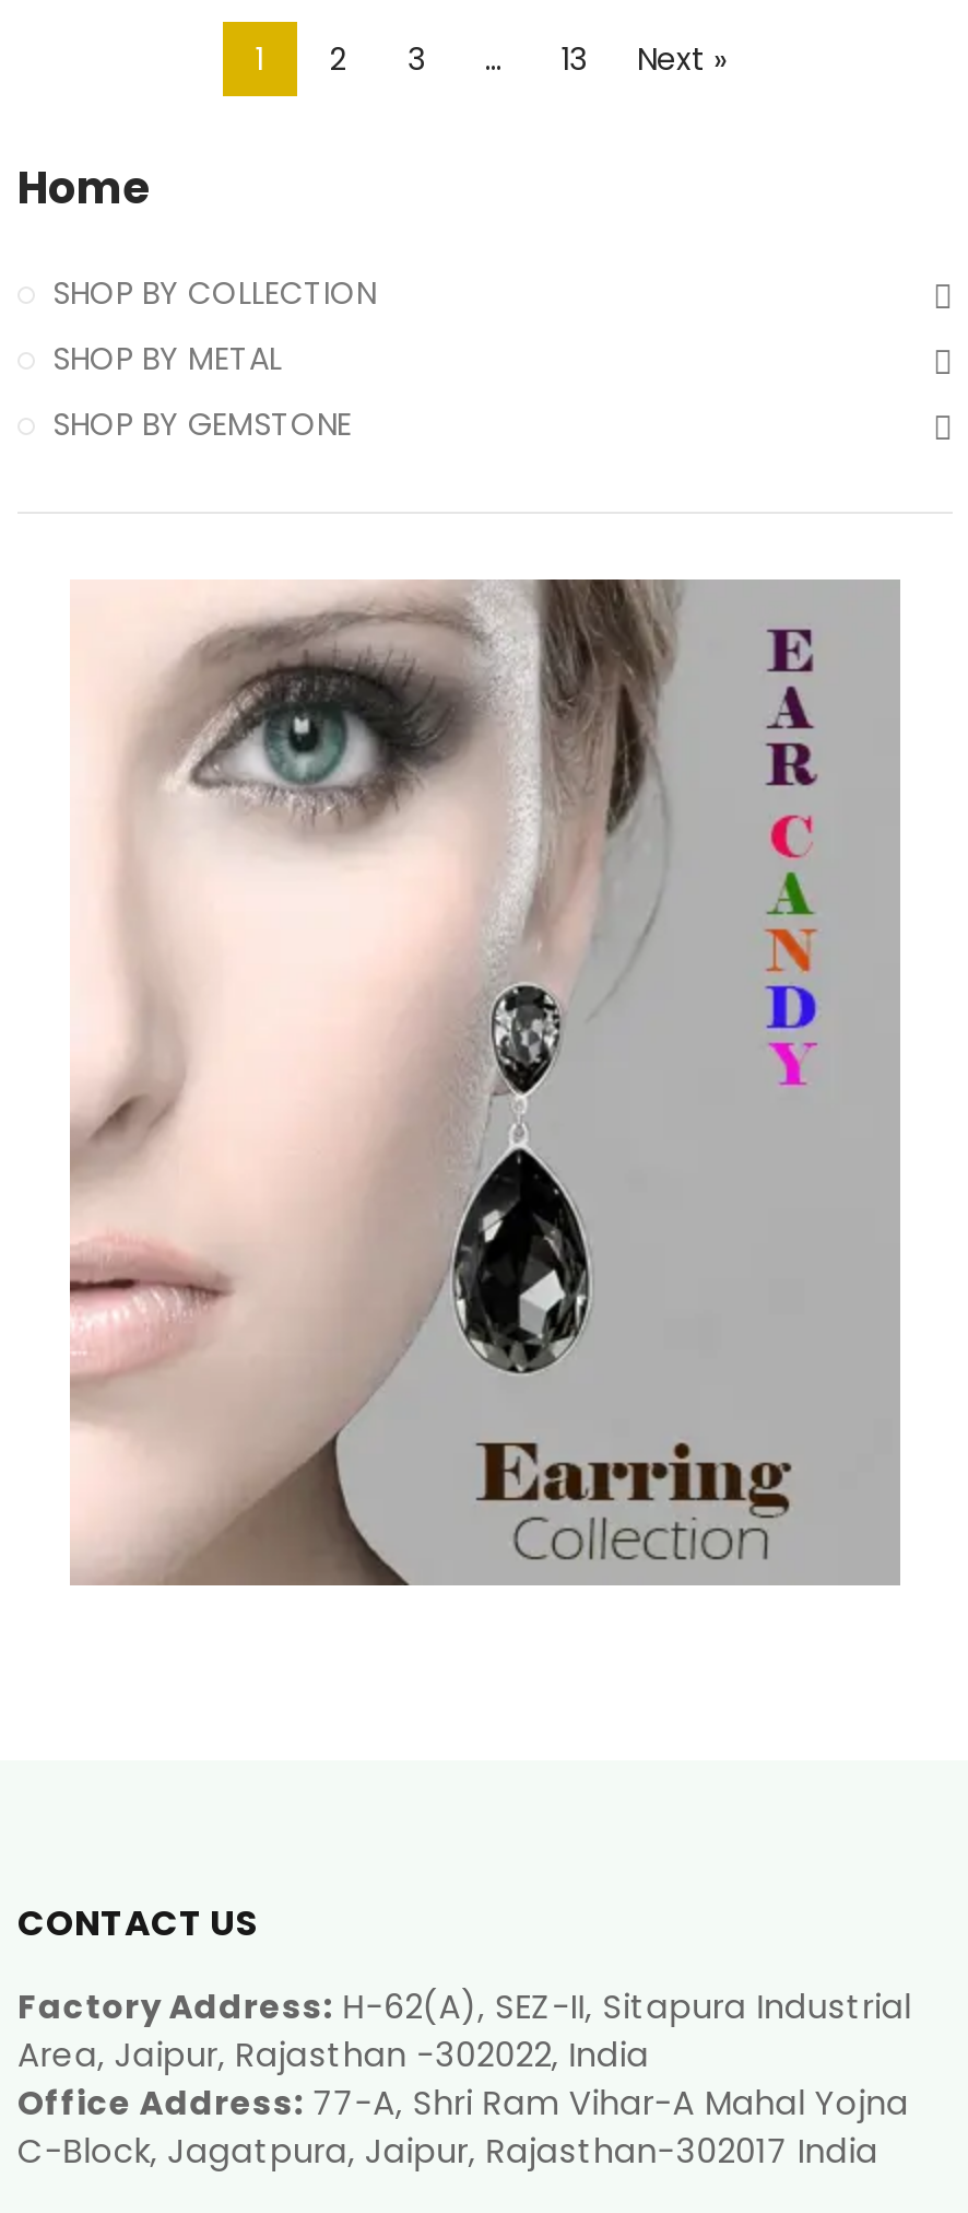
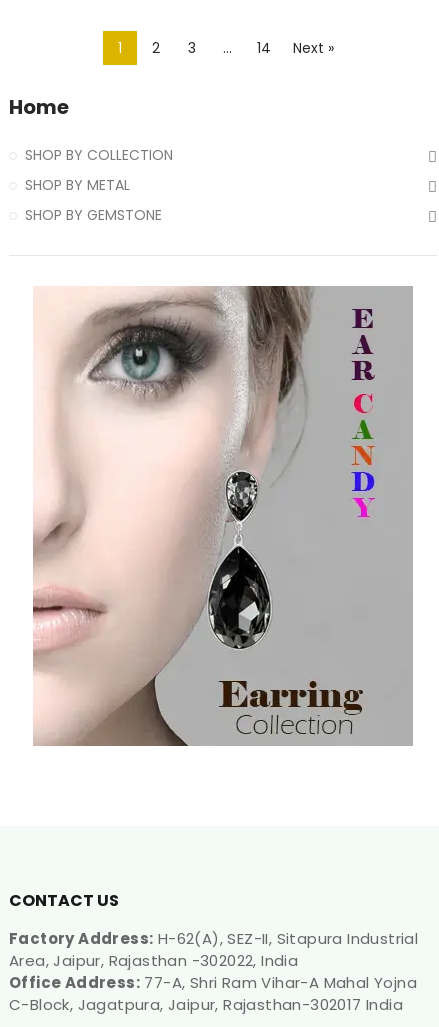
[560,36,587,80] 13 -> [256,38,270,58] 14

